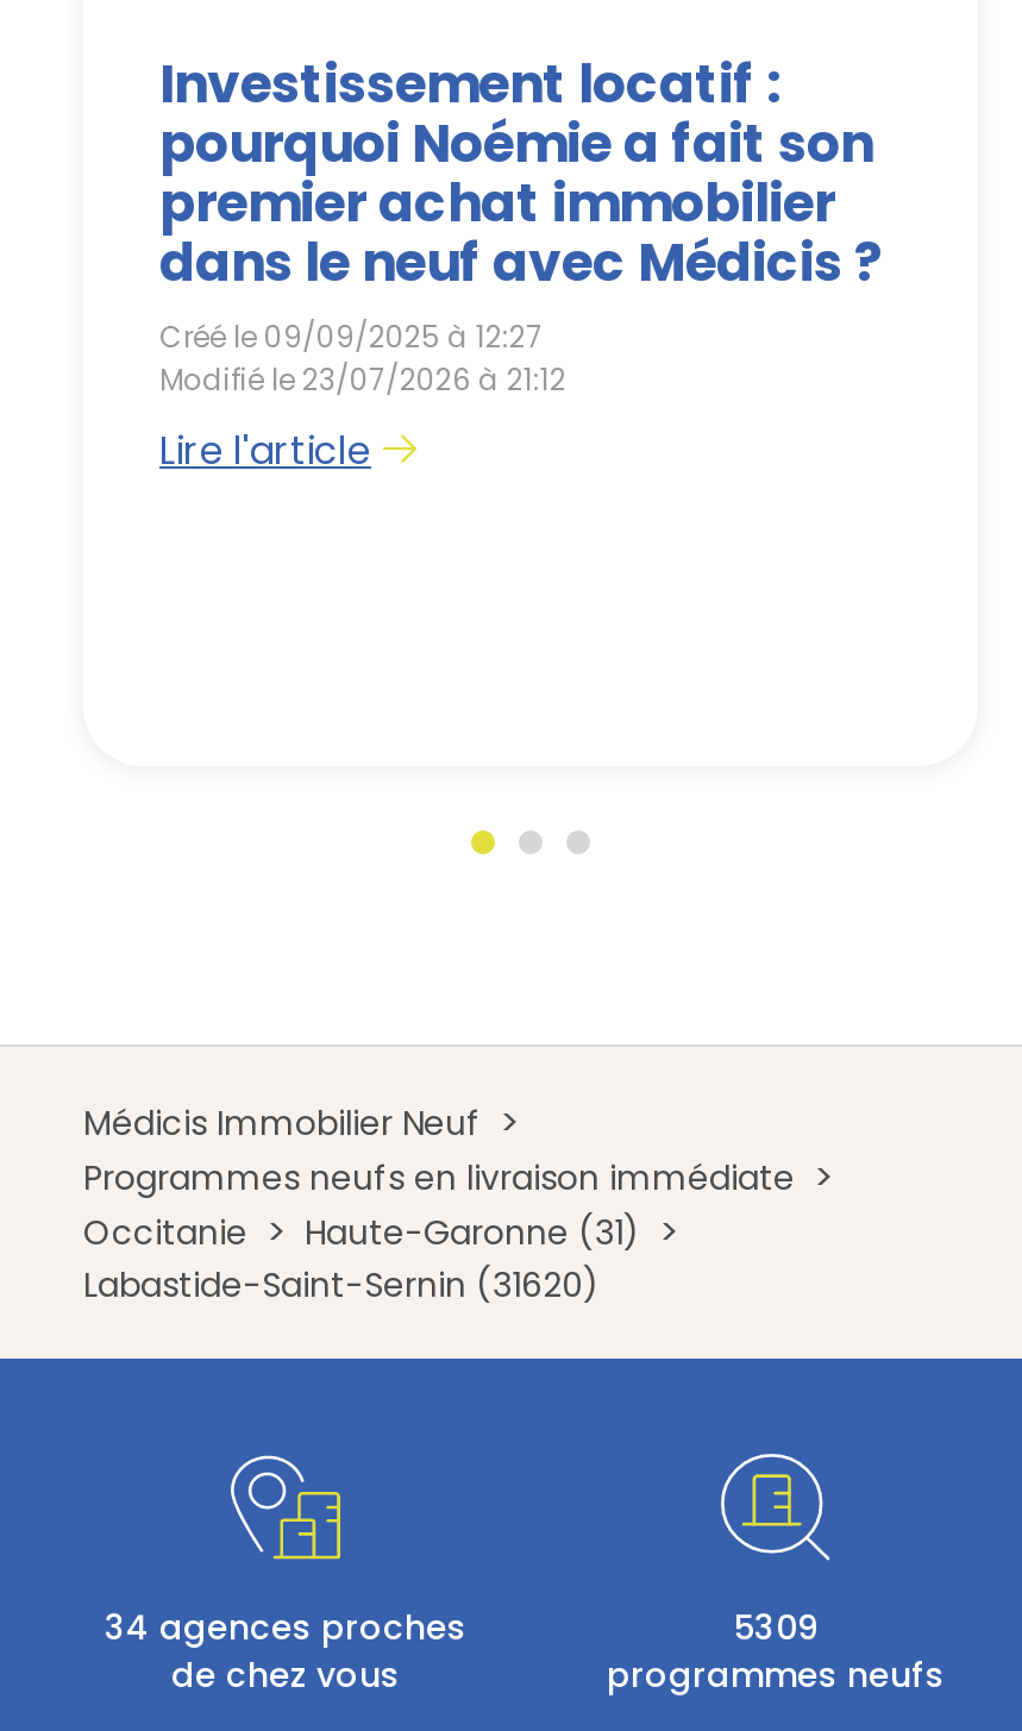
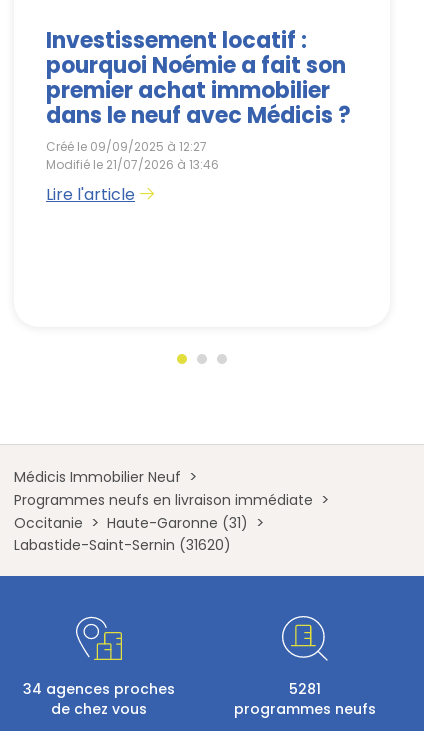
[159,360,566,401] Modifié le 23/07/2026 à 21:12 -> [46,156,219,173] Modifié le 21/07/2026 à 13:46
[733,1604,819,1652] 5309 -> [289,679,321,699] 5281

